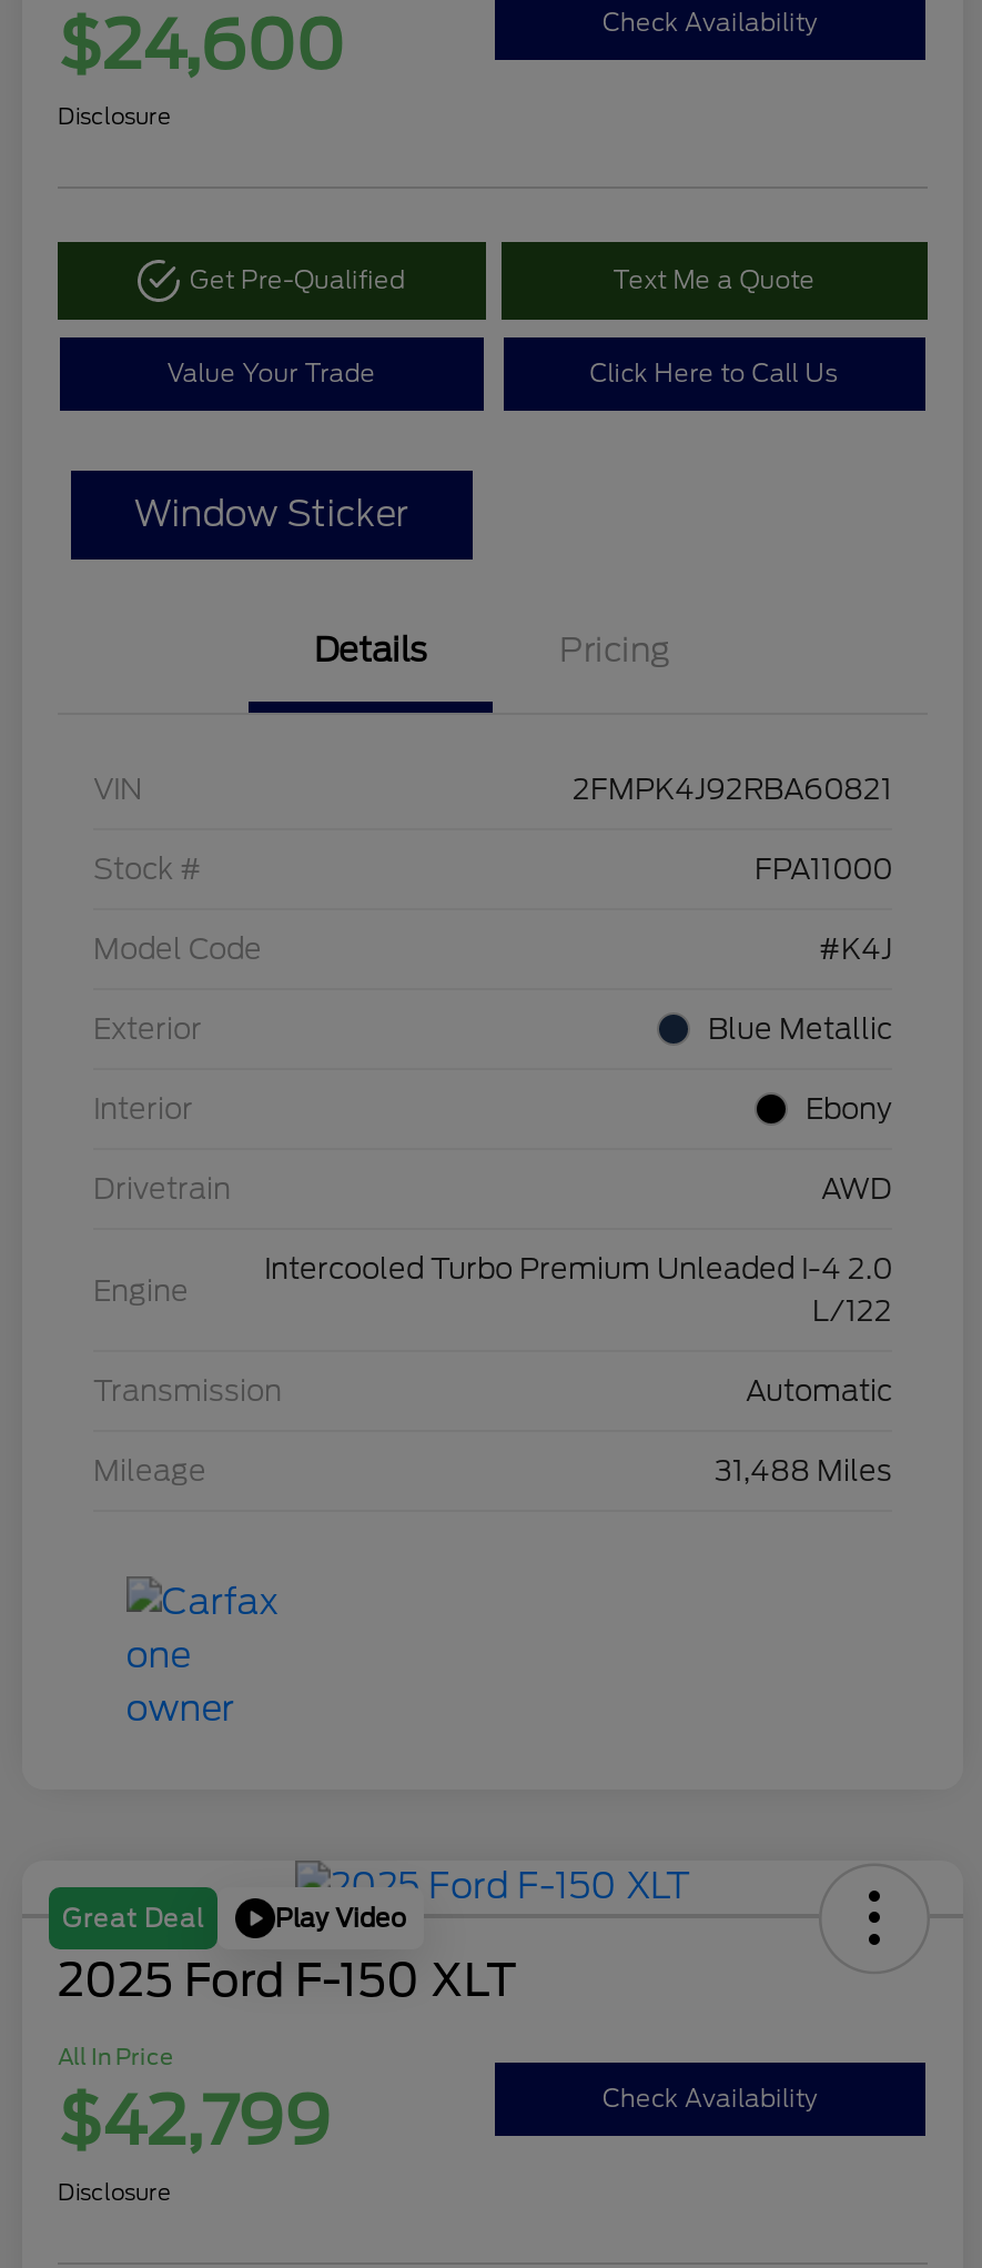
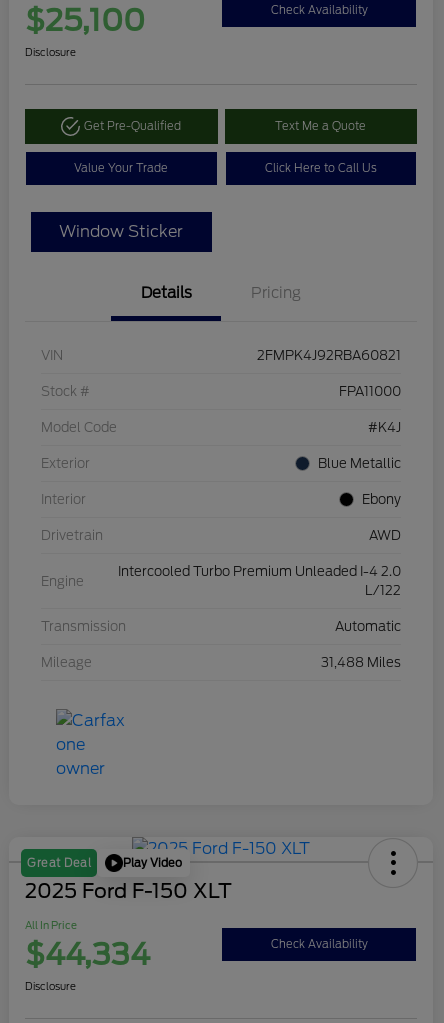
[58,5,344,85] $24,600 -> [25,2,145,38] $25,100
[58,2081,331,2161] $42,799 -> [25,936,150,972] $44,334

